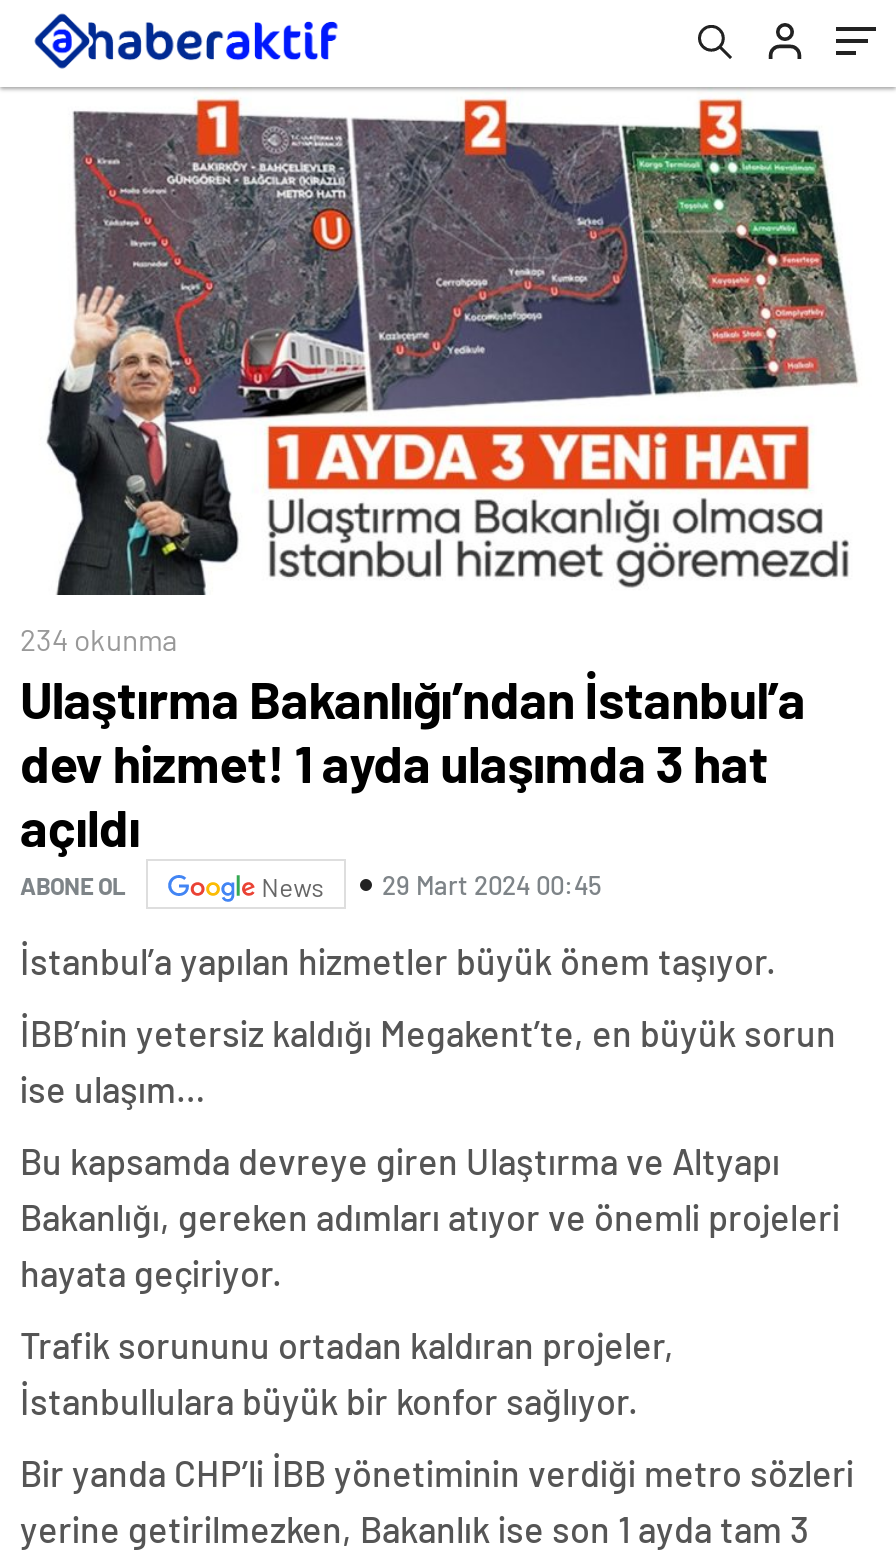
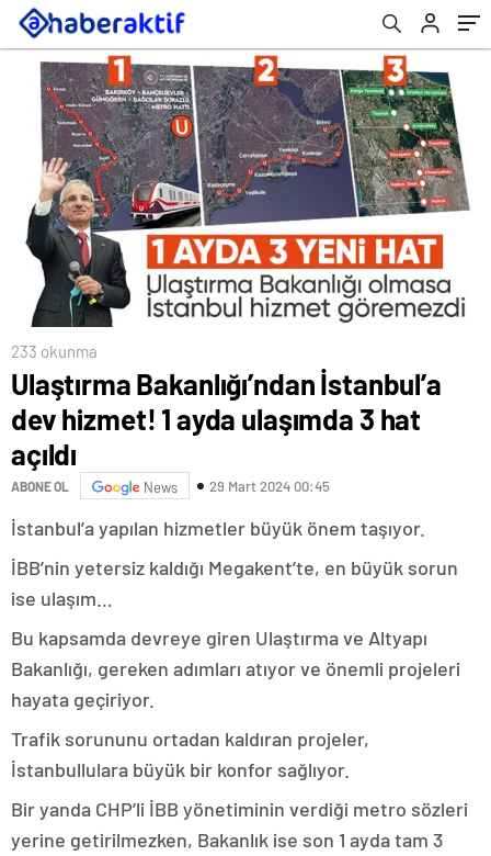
[20,622,178,658] 234 okunma -> [11,342,98,361] 233 okunma

